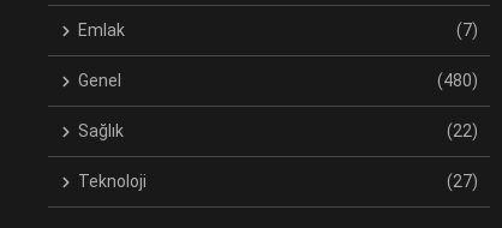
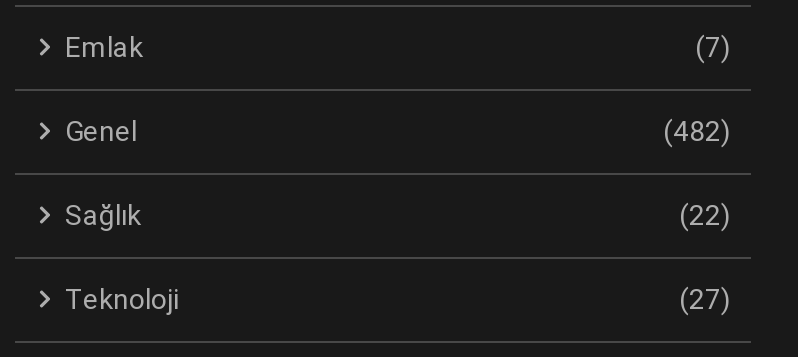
[437,71,478,90] (480) -> [663,114,731,146] (482)

